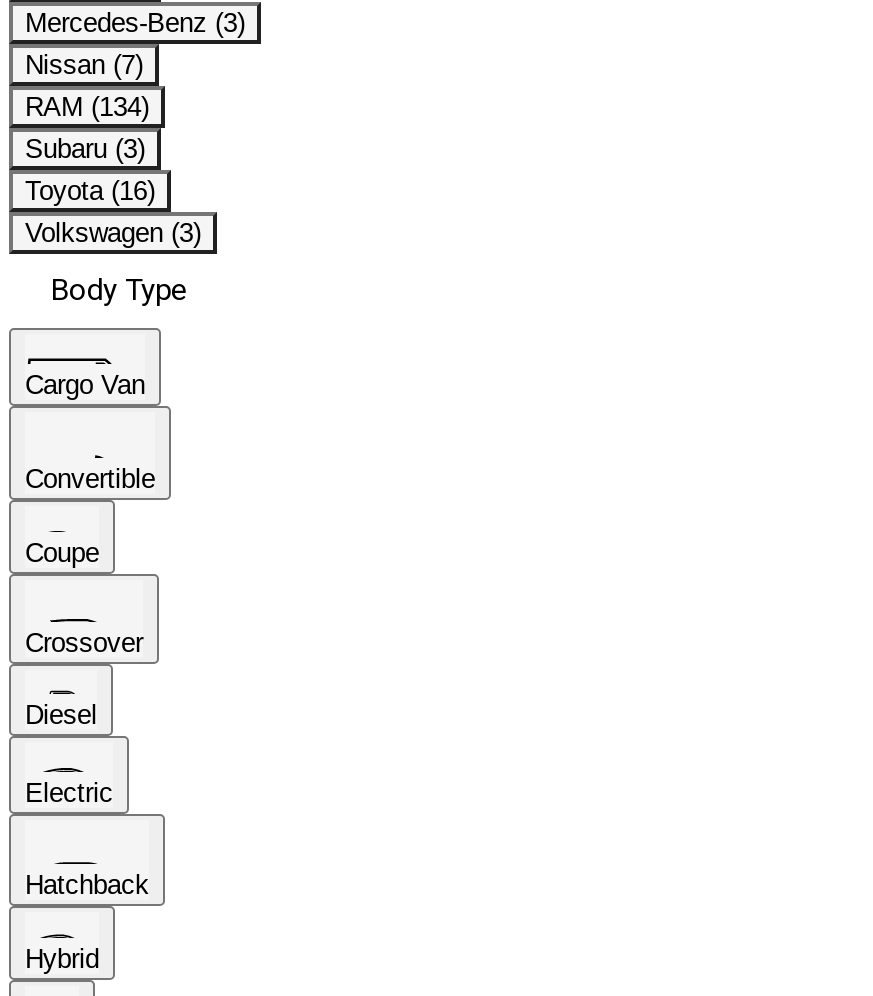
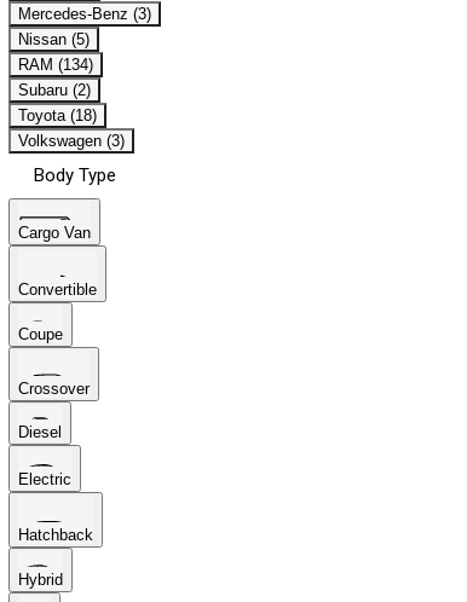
[25,50,143,80] Nissan (7) -> [18,30,90,48] Nissan (5)
[25,134,145,164] Subaru (3) -> [18,81,91,99] Subaru (2)
[25,176,155,206] Toyota (16) -> [18,106,97,125] Toyota (18)

